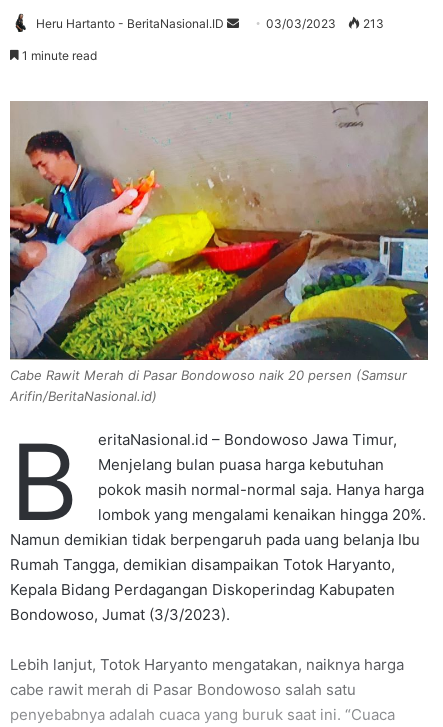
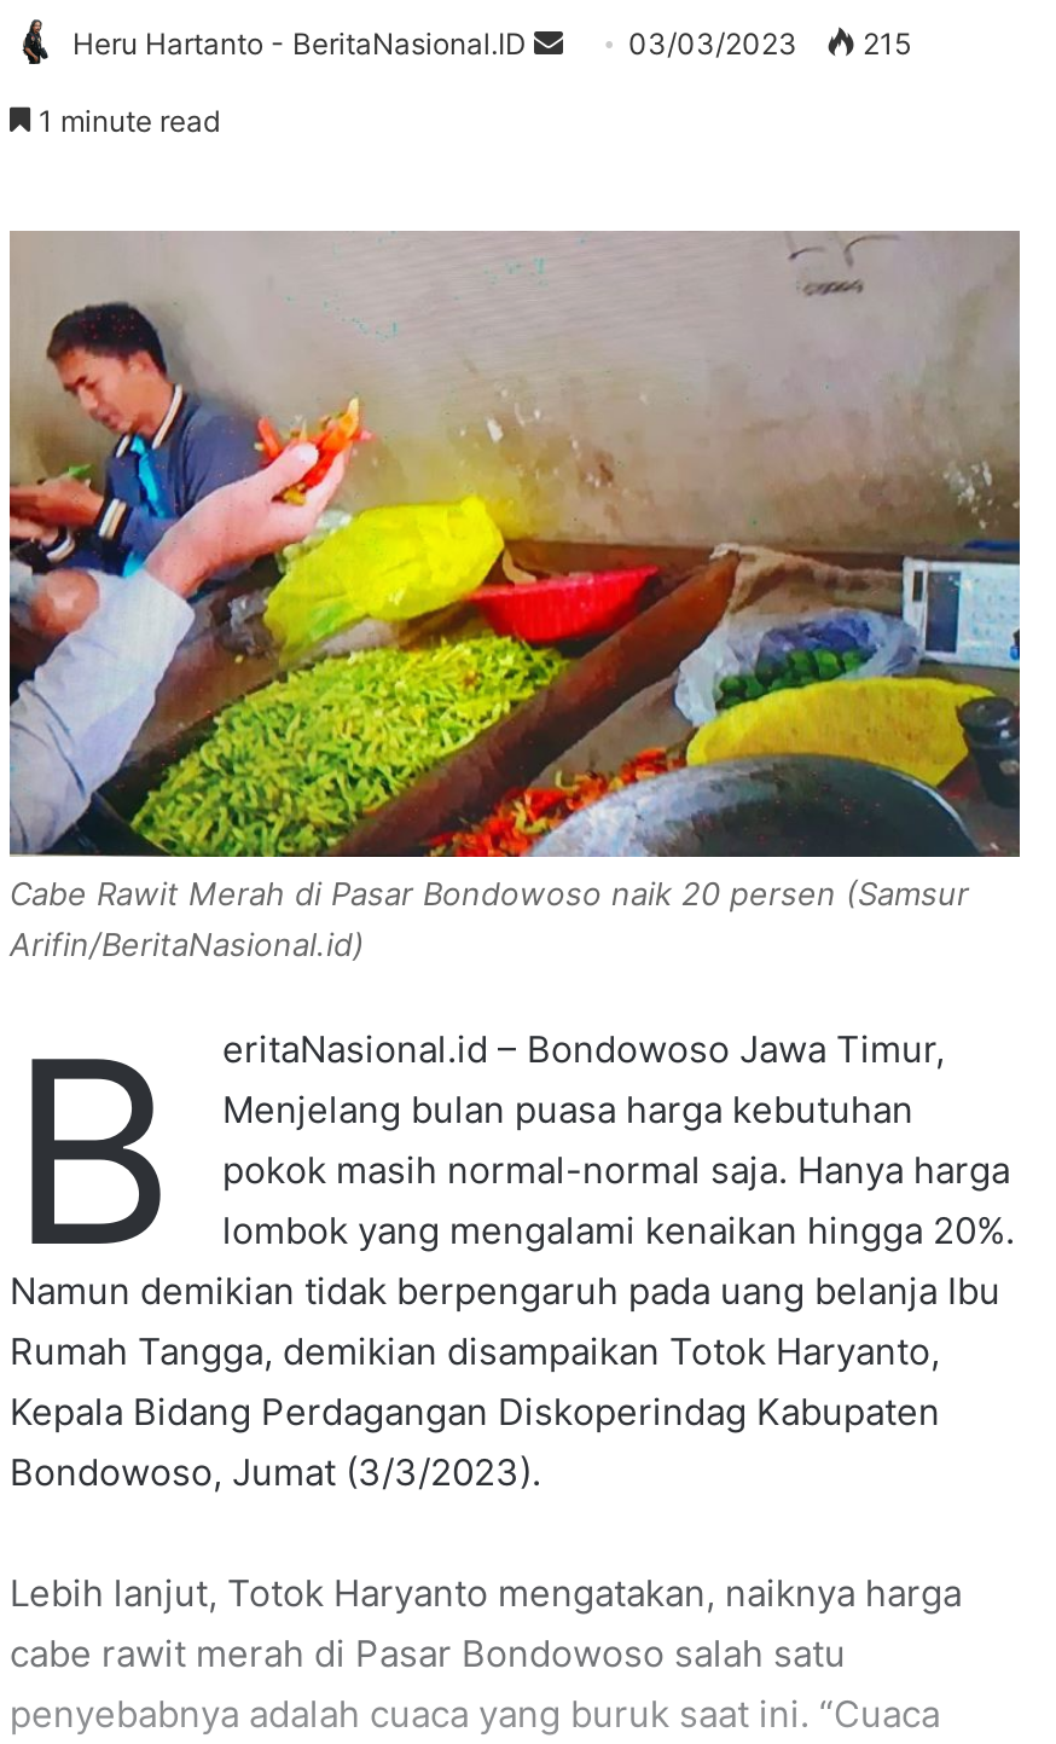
[360,16,384,31] 213 -> [855,25,911,62] 215

